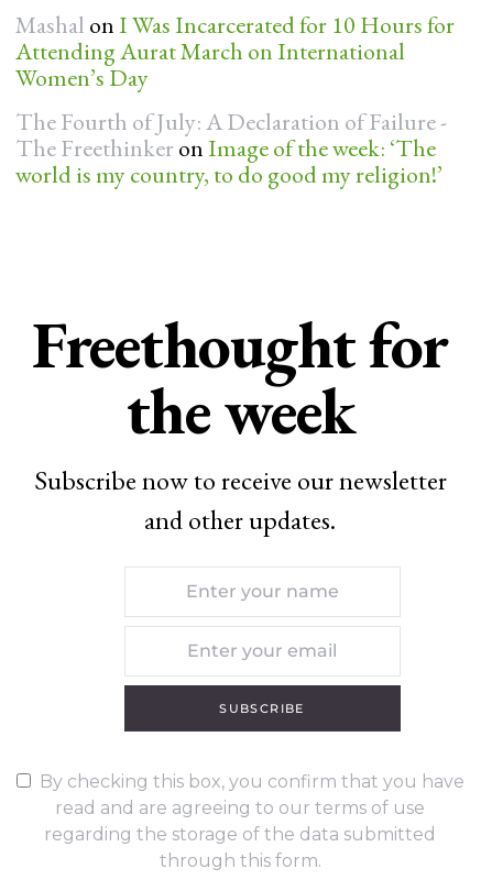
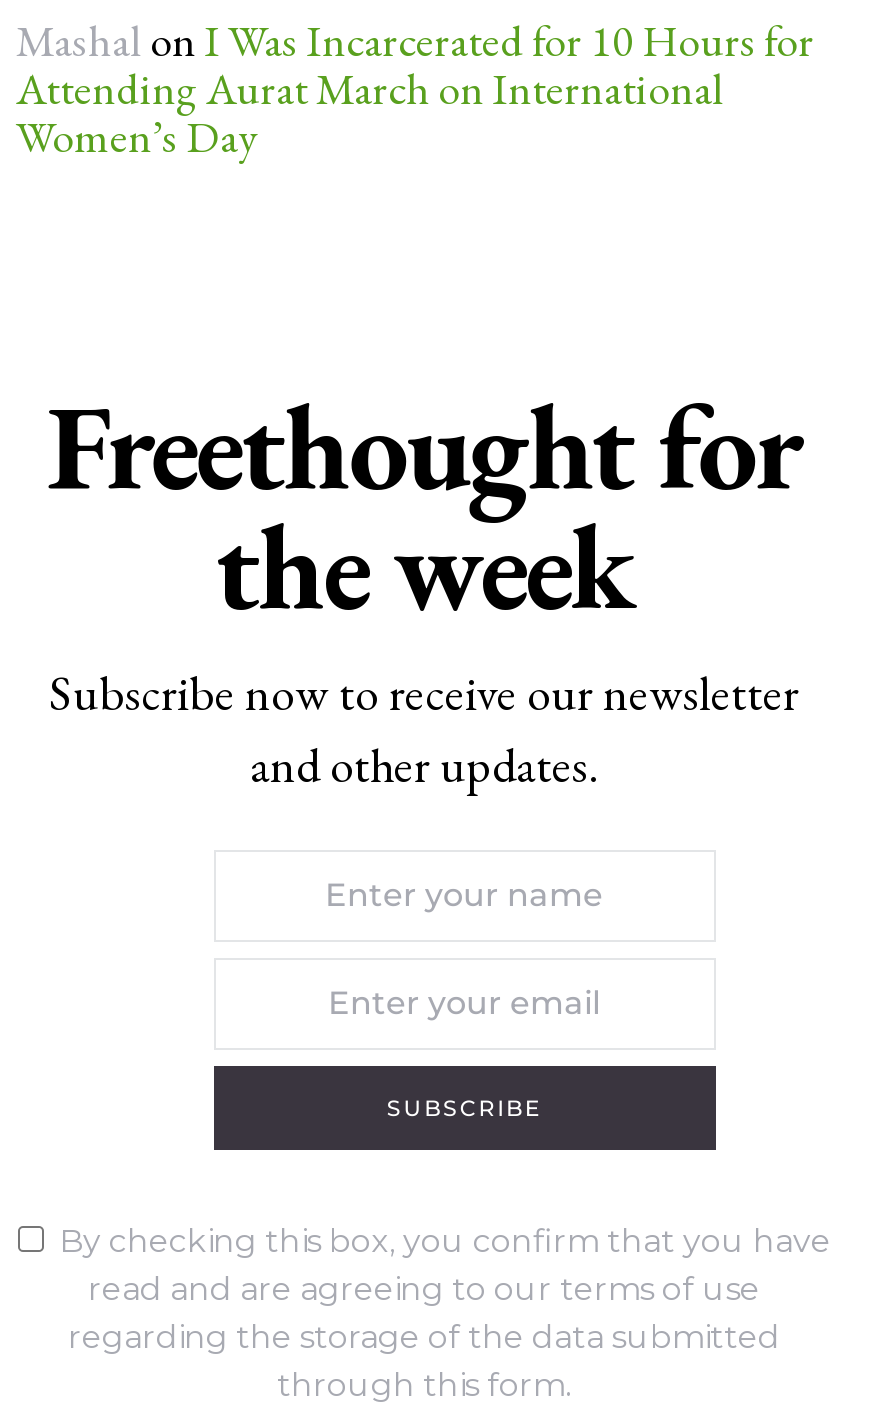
[15,106,447,191] The Fourth of July: A Declaration of Failure - | The Freethinker on Image of the week: ‘The | world is my country, to do good my religion!’ -> none

